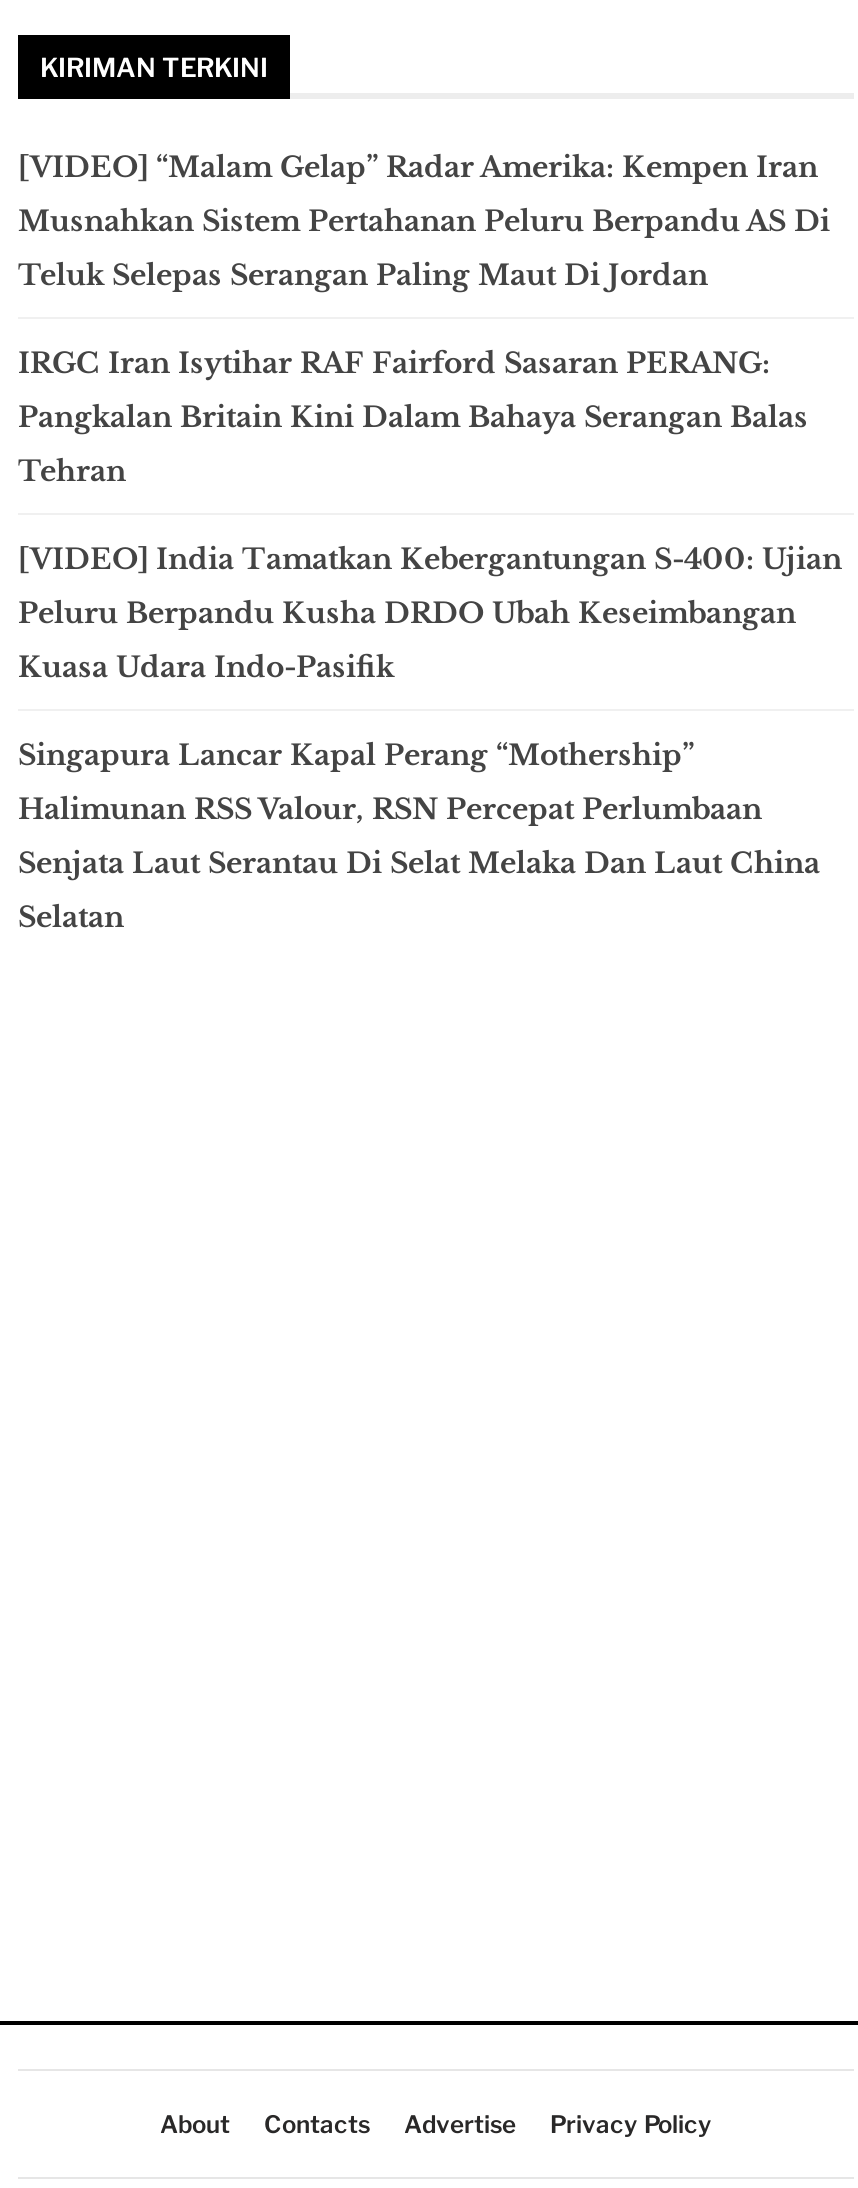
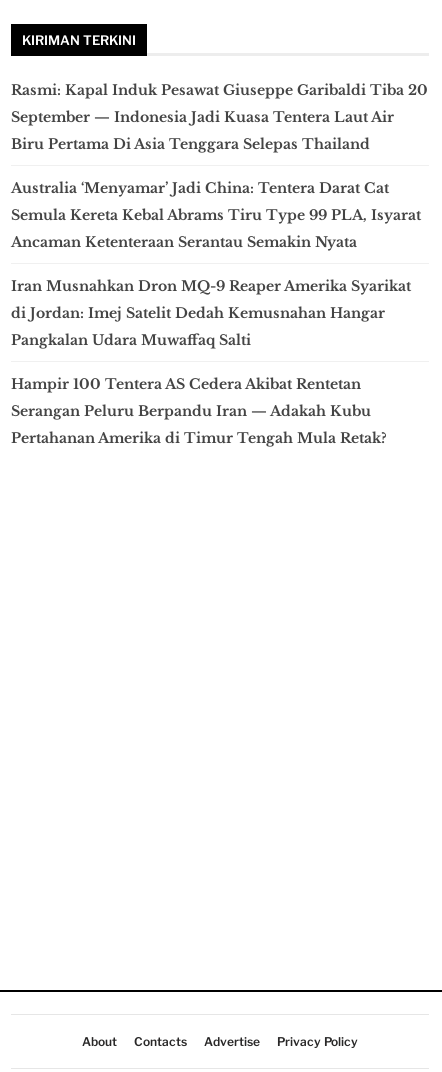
[18,149,842,935] [VIDEO] “Malam Gelap” Radar Amerika: Kempen Iran | Musnahkan Sistem Pertahanan Peluru Berpandu AS Di | Teluk Selepas Serangan Paling Maut Di Jordan | IRGC Iran Isytihar RAF Fairford Sasaran PERANG: | Pangkalan Britain Kini Dalam Bahaya Serangan Balas | Tehran | [VIDEO] India Tamatkan Kebergantungan S-400: Ujian | Peluru Berpandu Kusha DRDO Ubah Keseimbangan | Kuasa Udara Indo-Pasifik | Singapura Lancar Kapal Perang “Mothership” | Halimunan RSS Valour, RSN Percepat Perlumbaan | Senjata Laut Serantau Di Selat Melaka Dan Laut China | Selatan -> [11,81,428,447] Rasmi: Kapal Induk Pesawat Giuseppe Garibaldi Tiba 20 | September — Indonesia Jadi Kuasa Tentera Laut Air | Biru Pertama Di Asia Tenggara Selepas Thailand | Australia ‘Menyamar’ Jadi China: Tentera Darat Cat | Semula Kereta Kebal Abrams Tiru Type 99 PLA, Isyarat | Ancaman Ketenteraan Serantau Semakin Nyata | Iran Musnahkan Dron MQ-9 Reaper Amerika Syarikat | di Jordan: Imej Satelit Dedah Kemusnahan Hangar | Pangkalan Udara Muwaffaq Salti | Hampir 100 Tentera AS Cedera Akibat Rentetan | Serangan Peluru Berpandu Iran — Adakah Kubu | Pertahanan Amerika di Timur Tengah Mula Retak?

